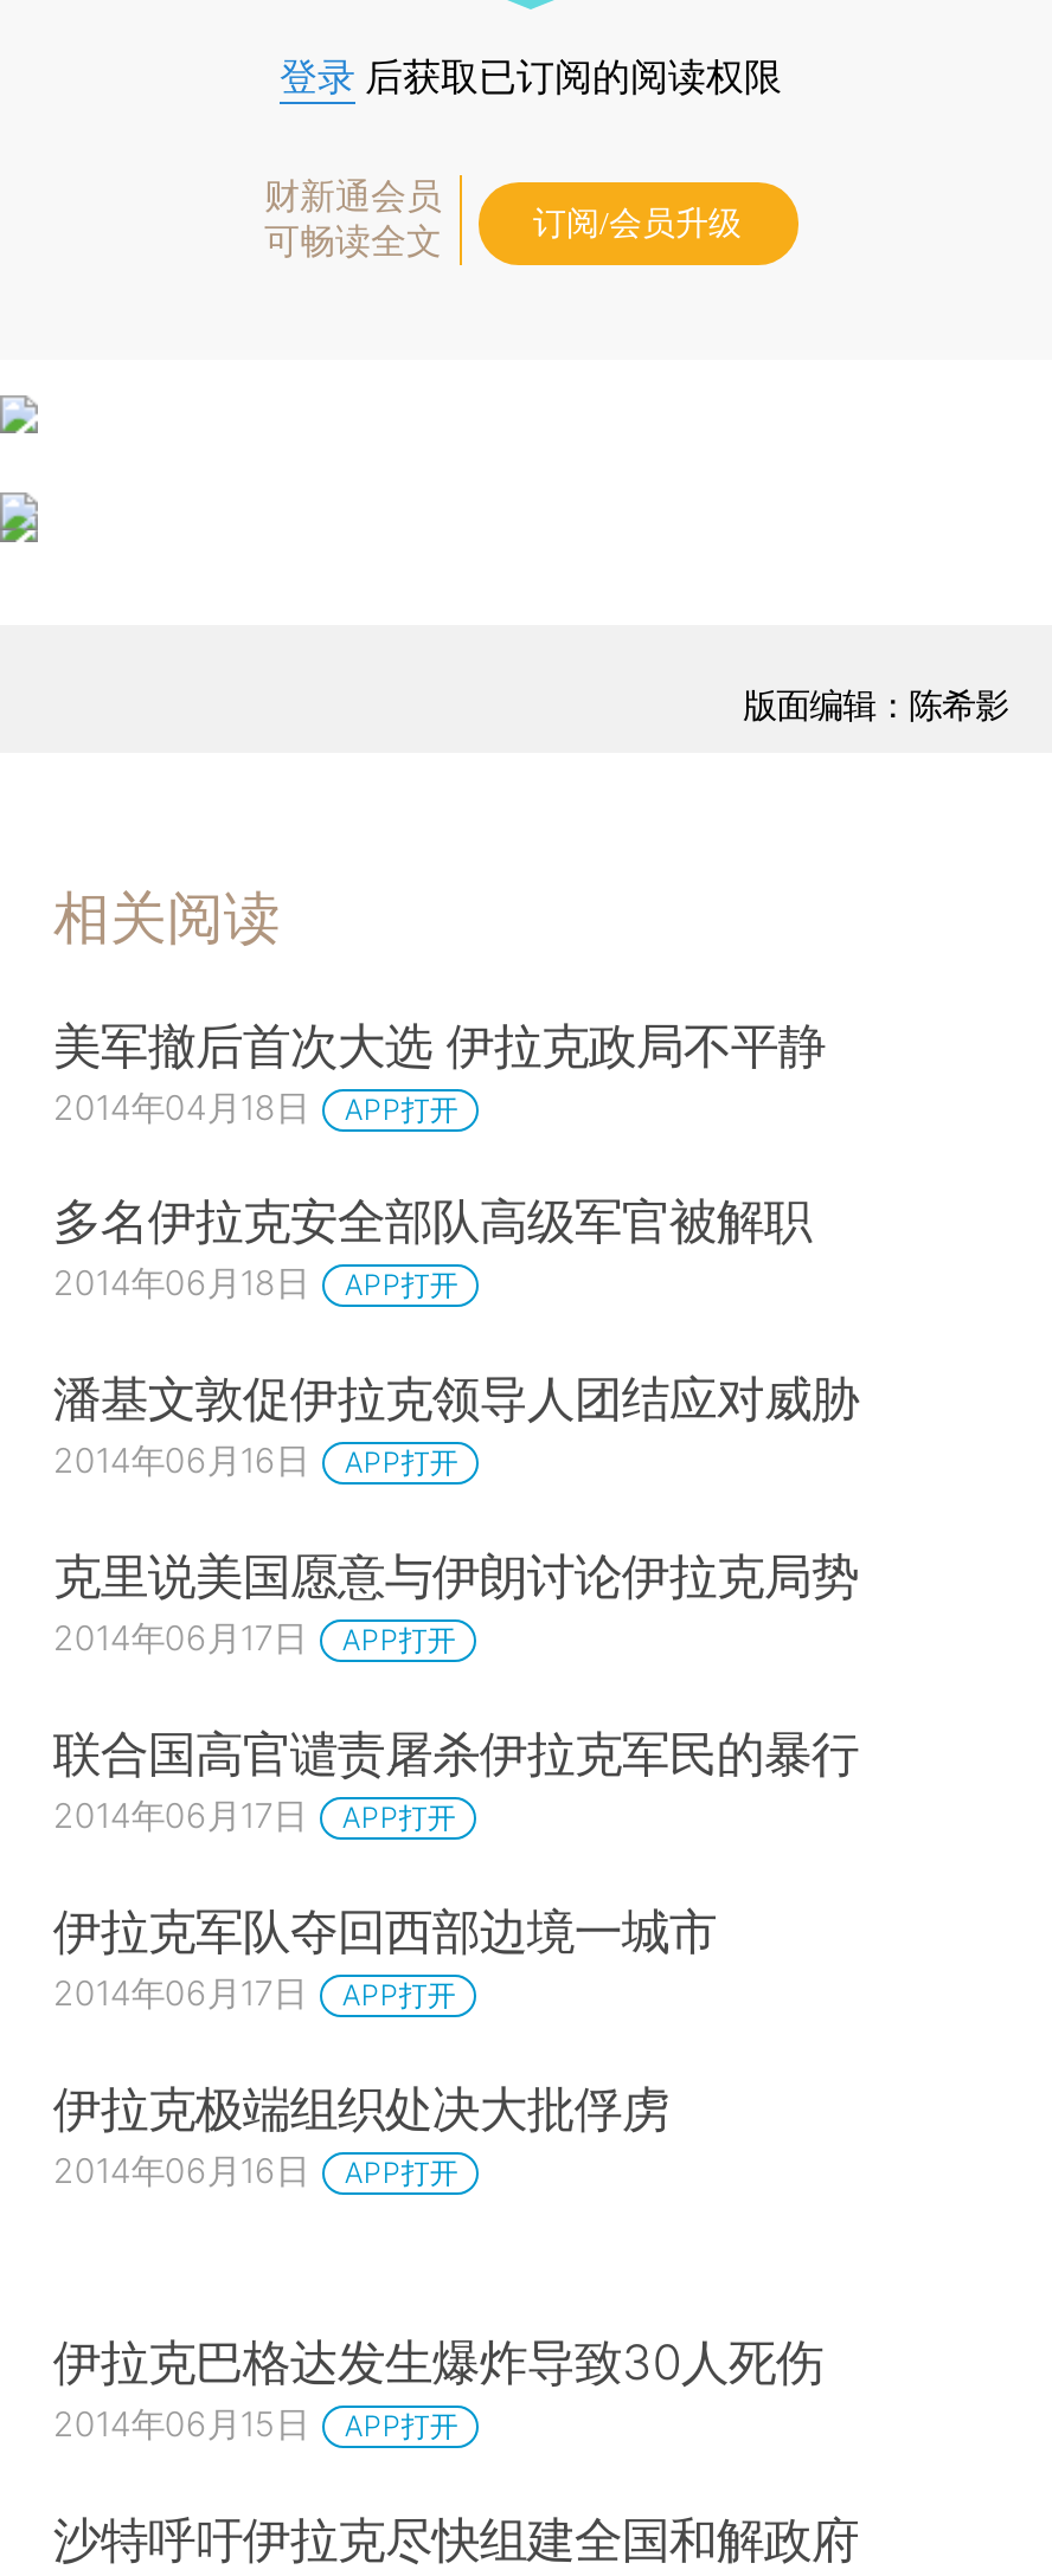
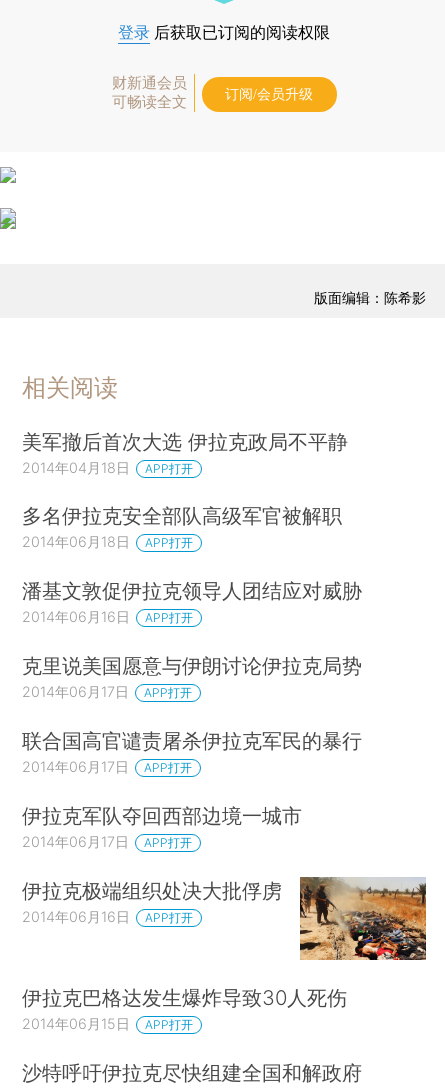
none -> [299,876,427,961] [image]

